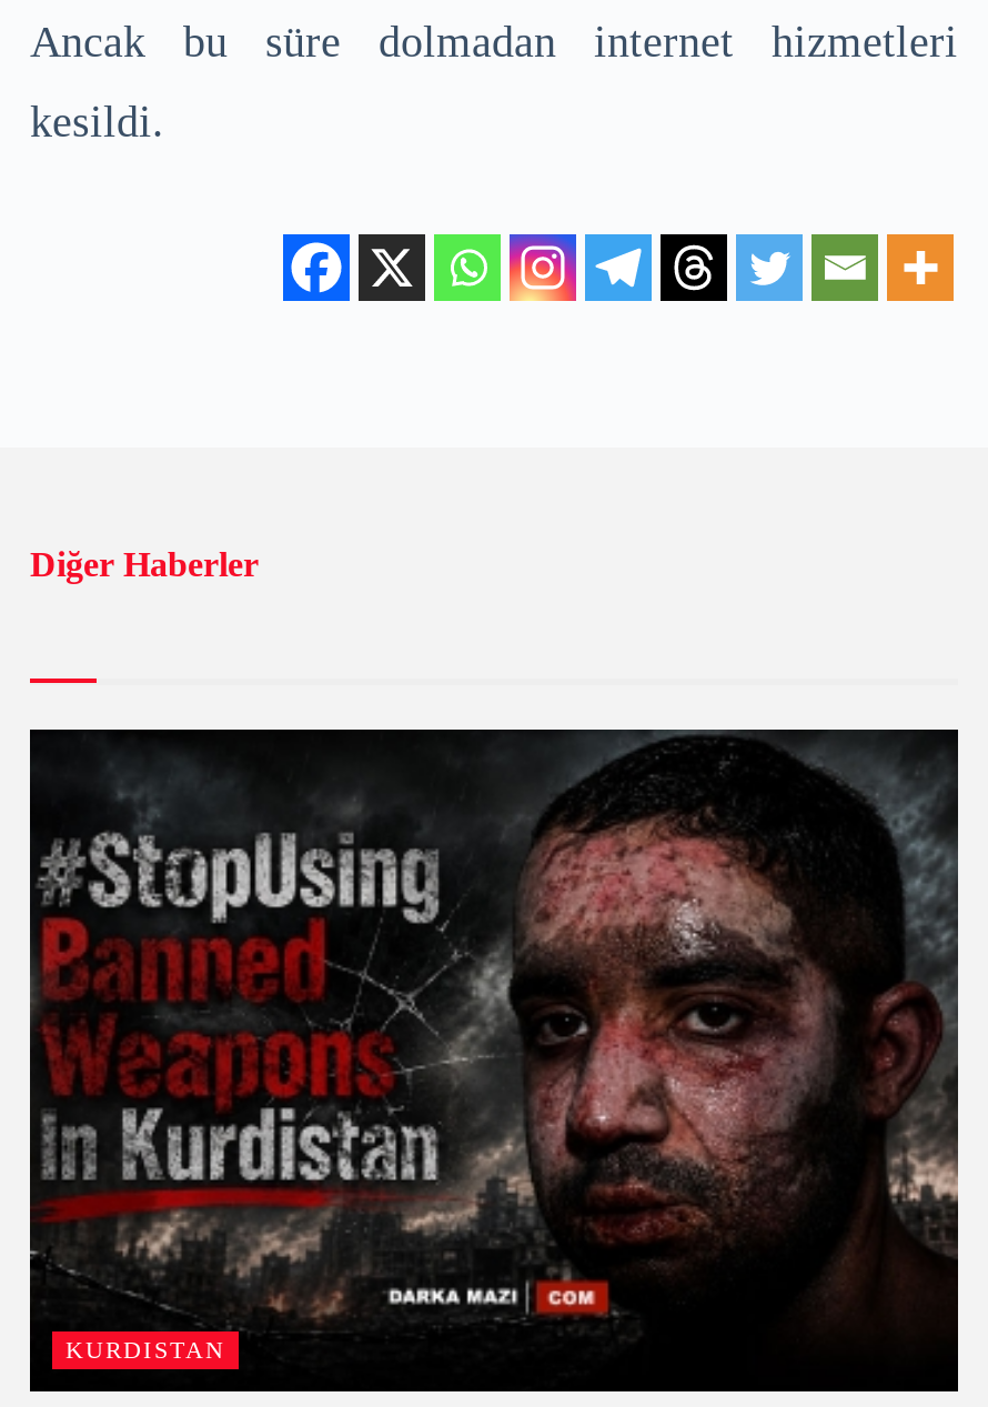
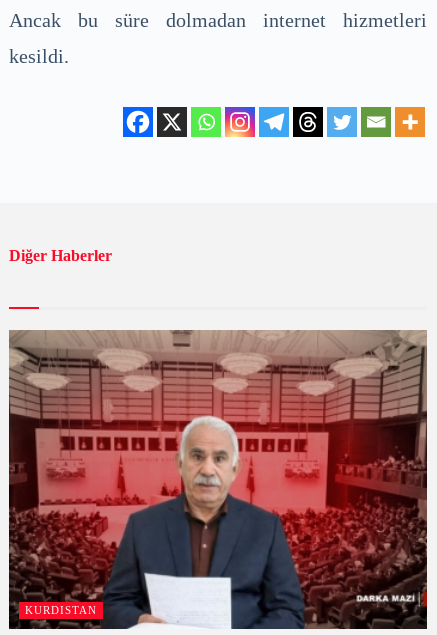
[28,727,960,1394] [image] -> [8,329,428,630] [image]

